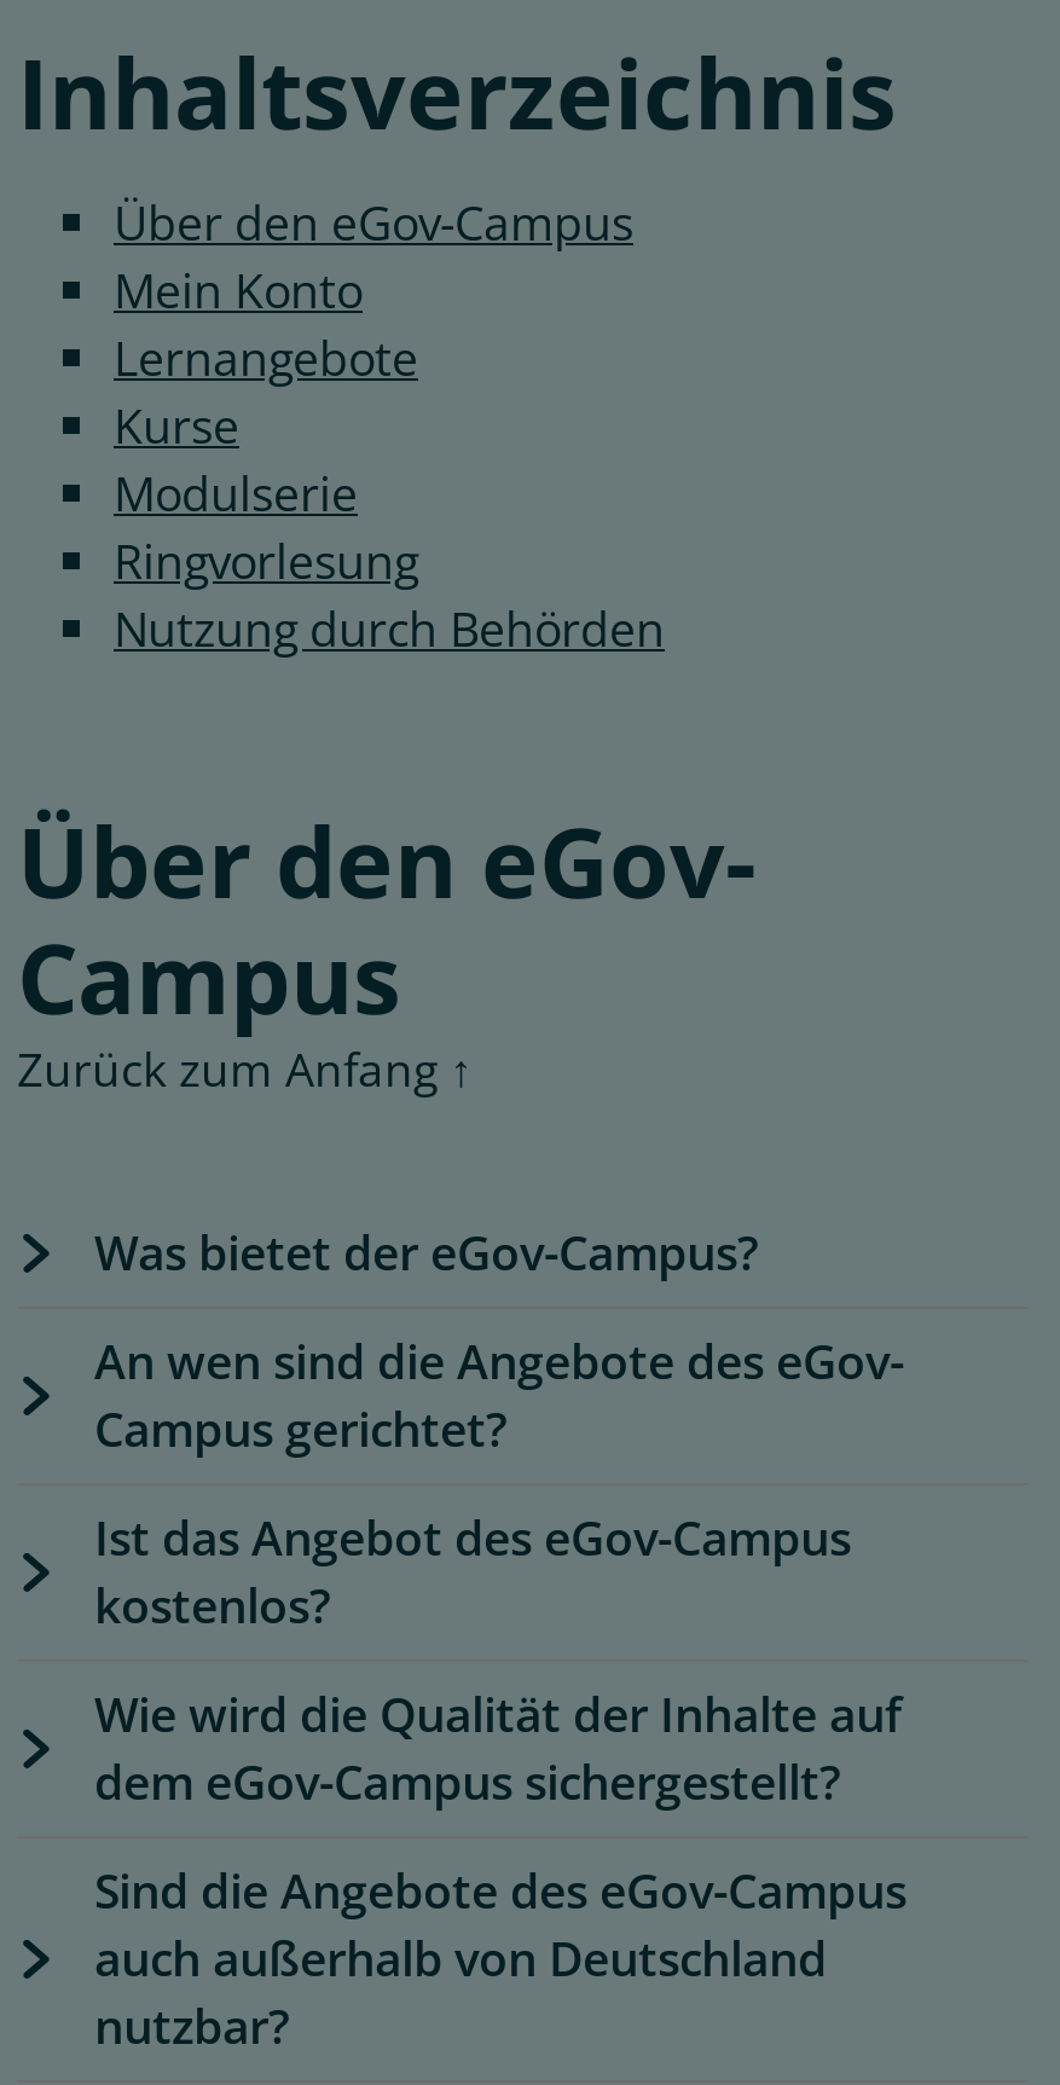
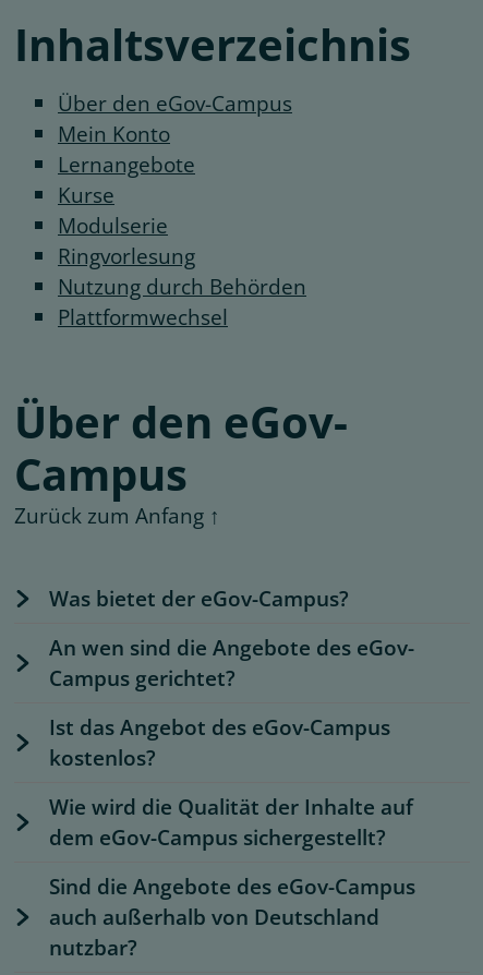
none -> [58,302,228,332] Plattformwechsel

